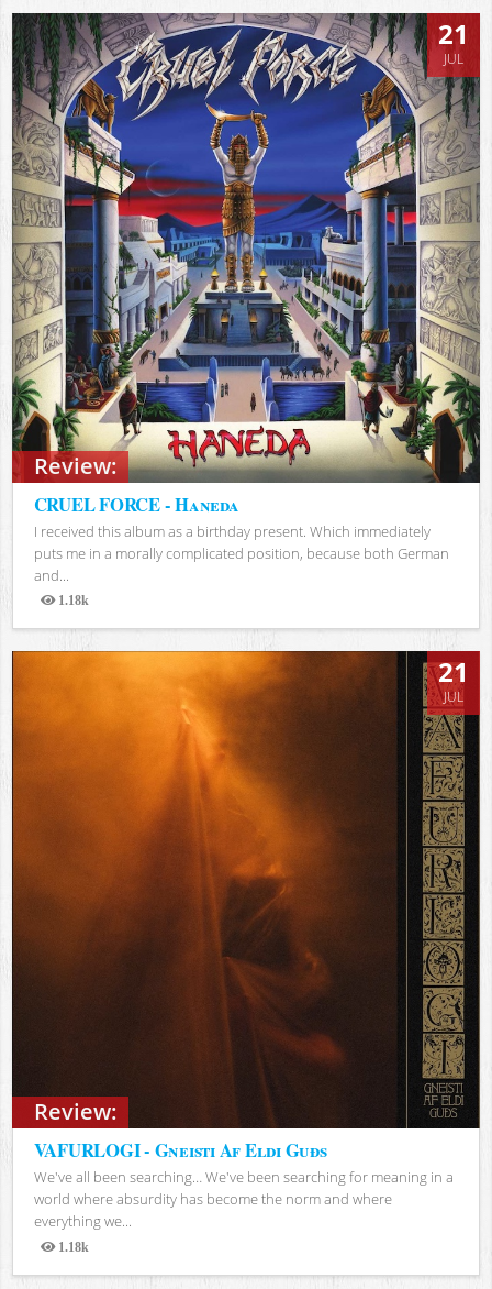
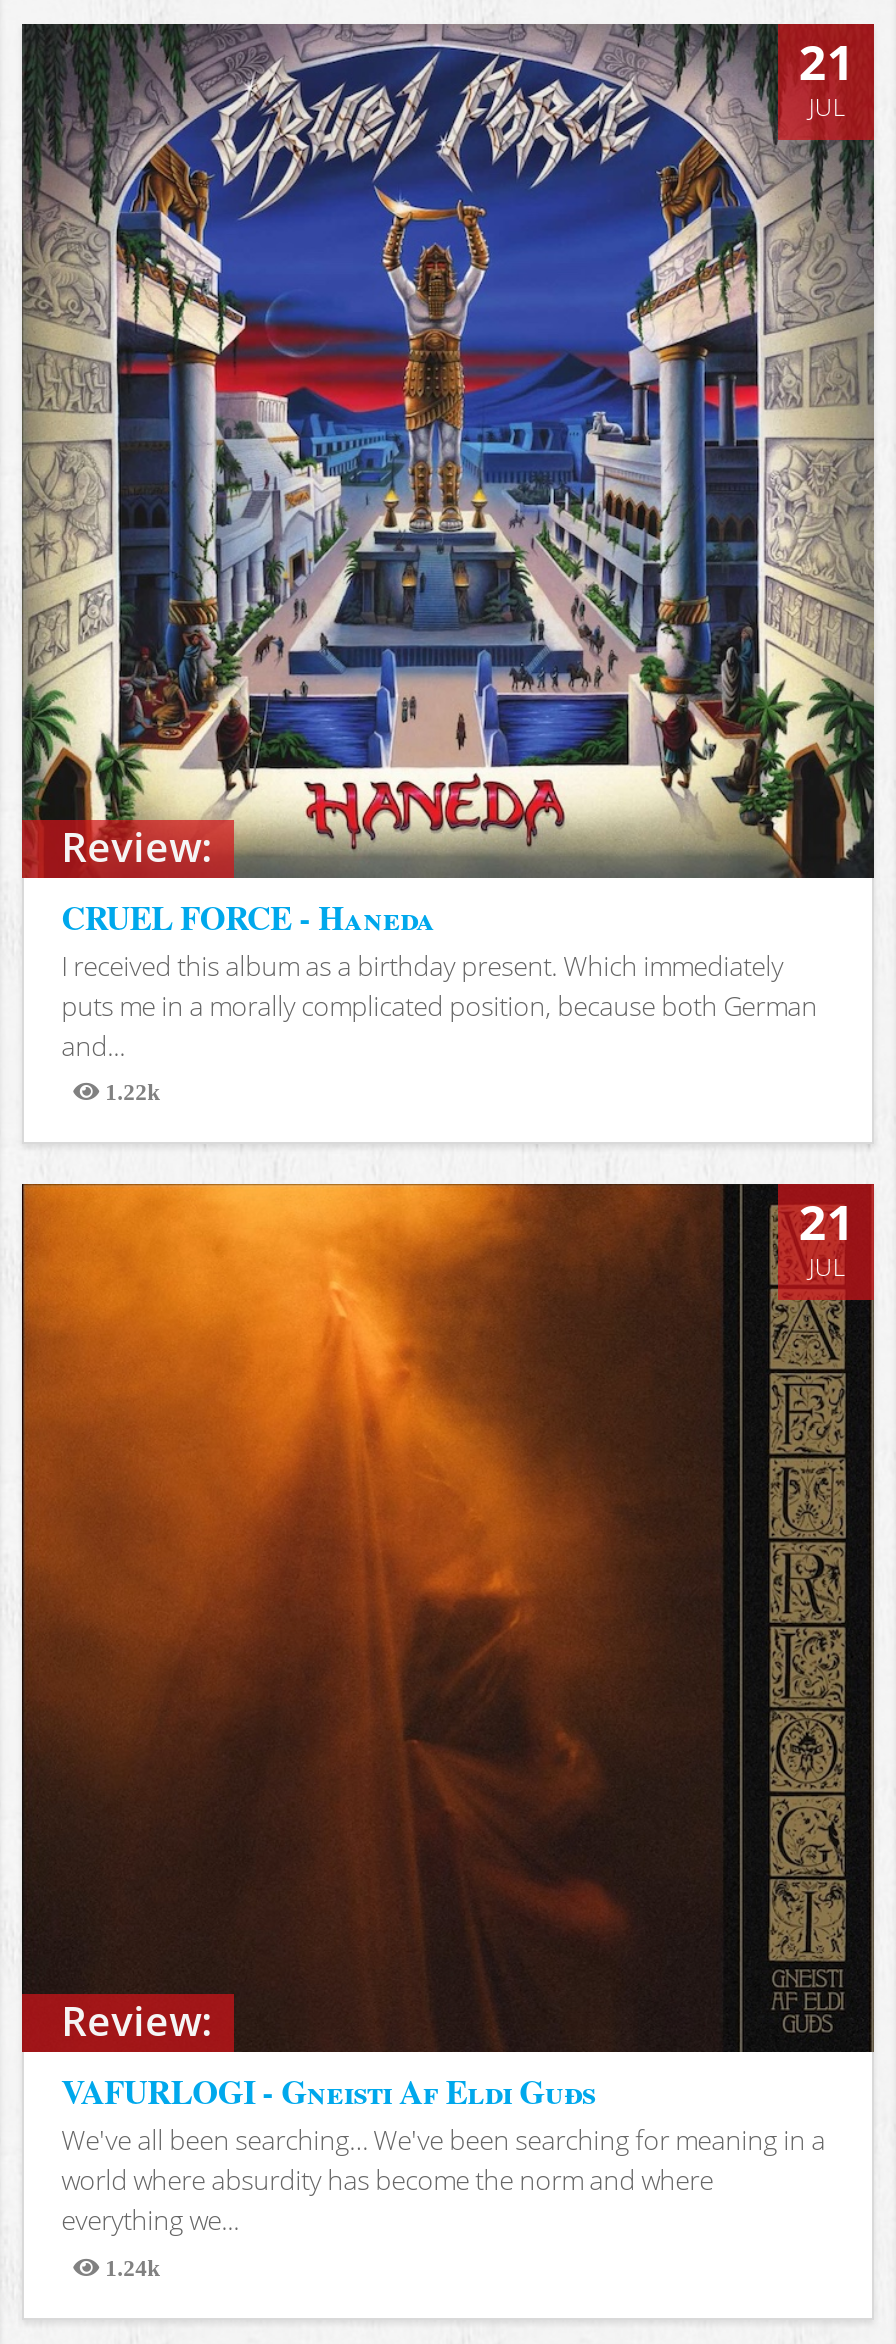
[55,594,89,606] 1.18k -> [99,1080,161,1102] 1.22k
[55,1240,89,1252] 1.18k -> [99,2255,161,2277] 1.24k

